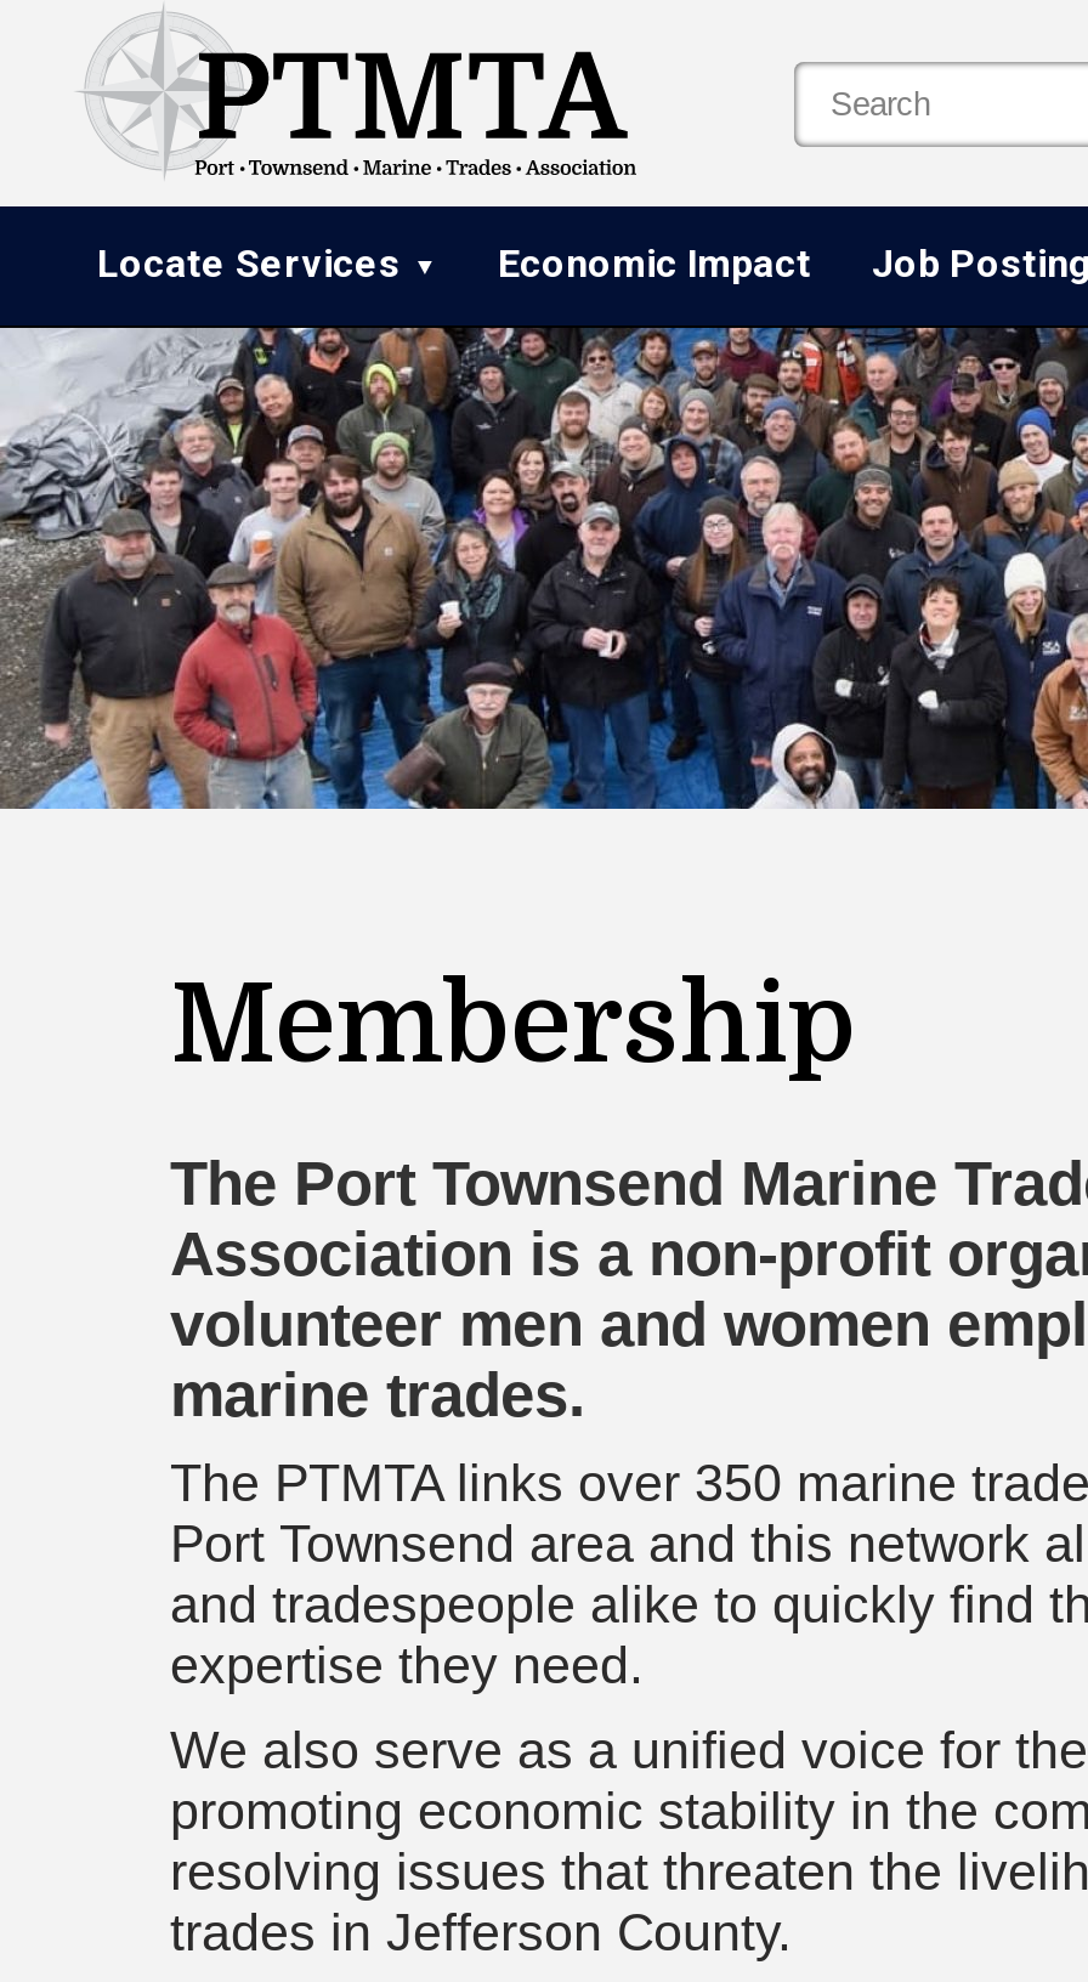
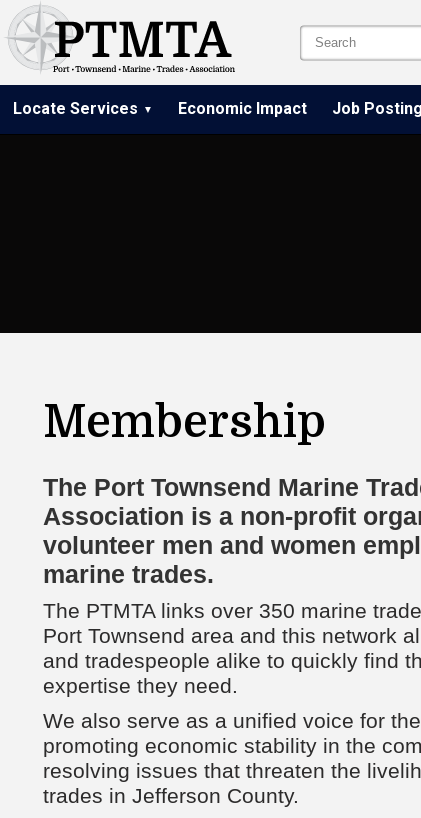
[7,325,1081,811] [image] -> none

